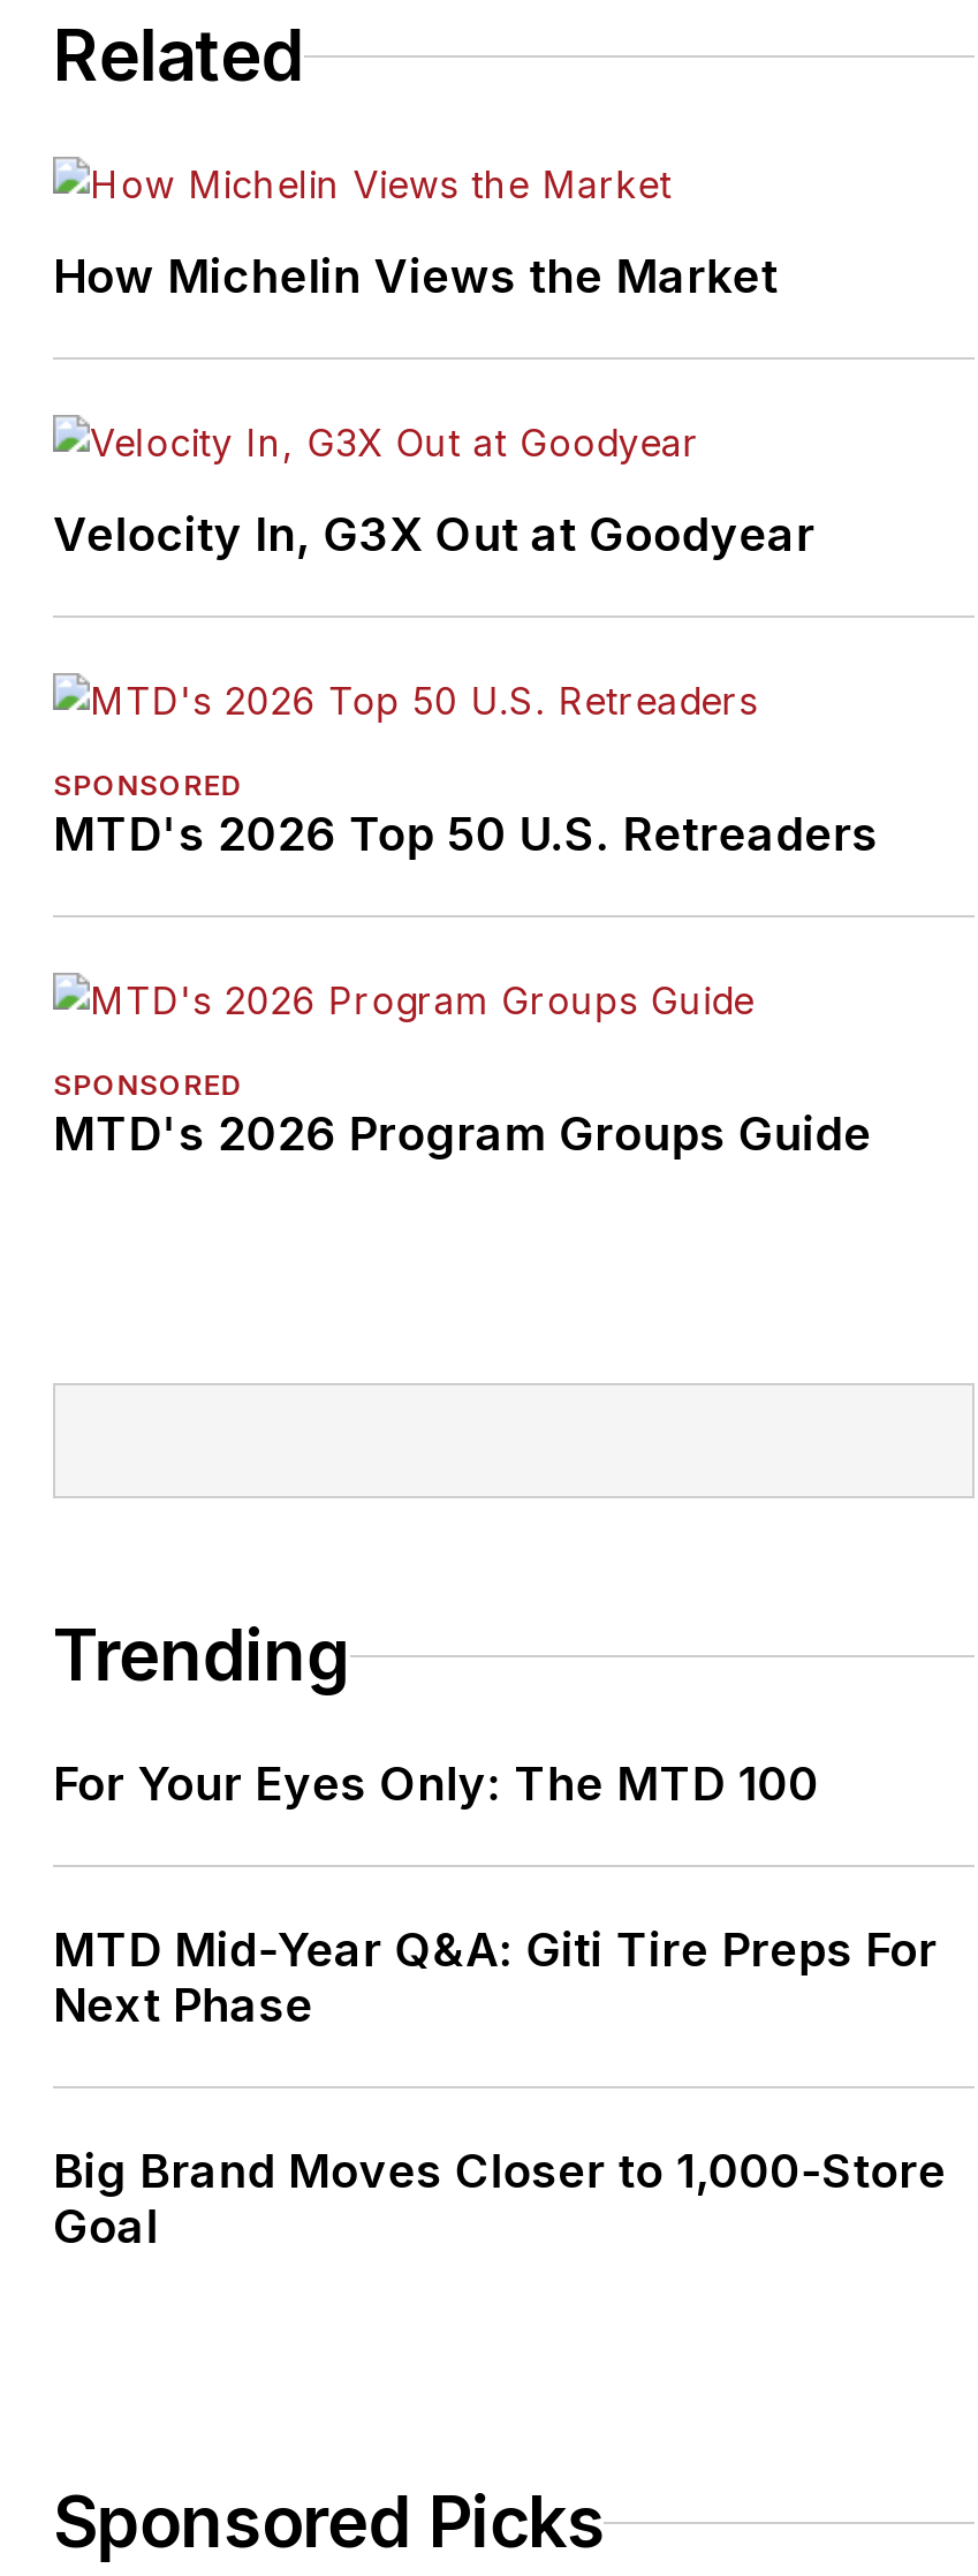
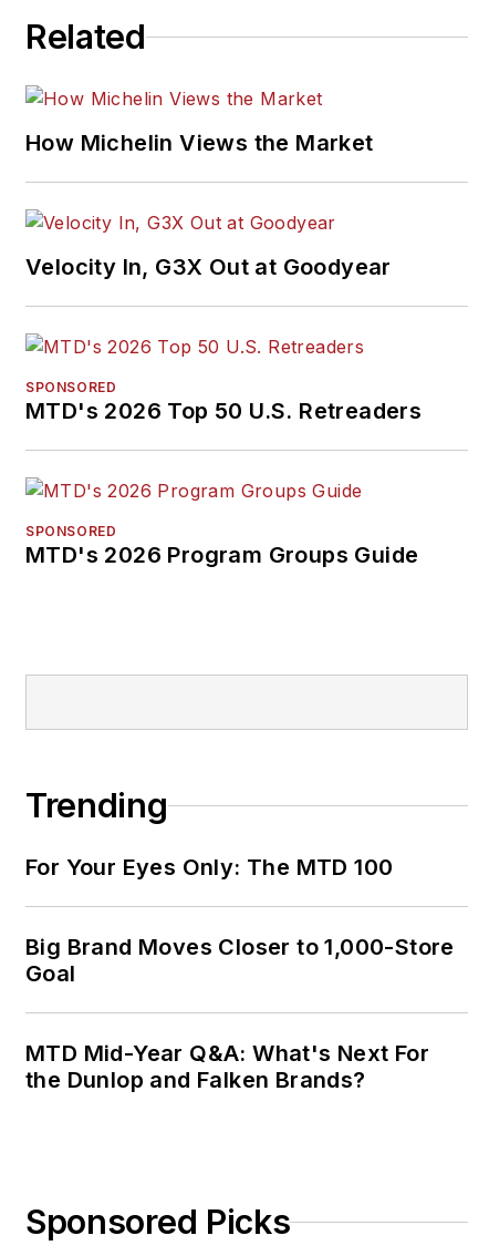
[53,1923,940,2034] MTD Mid-Year Q&A: Giti Tire Preps For | Next Phase -> none
moved [53,2144,946,2255] -> [25,934,454,987]: Big Brand Moves Closer to 1,000-Store | Goal
none -> [25,1040,431,1094] MTD Mid-Year Q&A: What's Next For | the Dunlop and Falken Brands?

